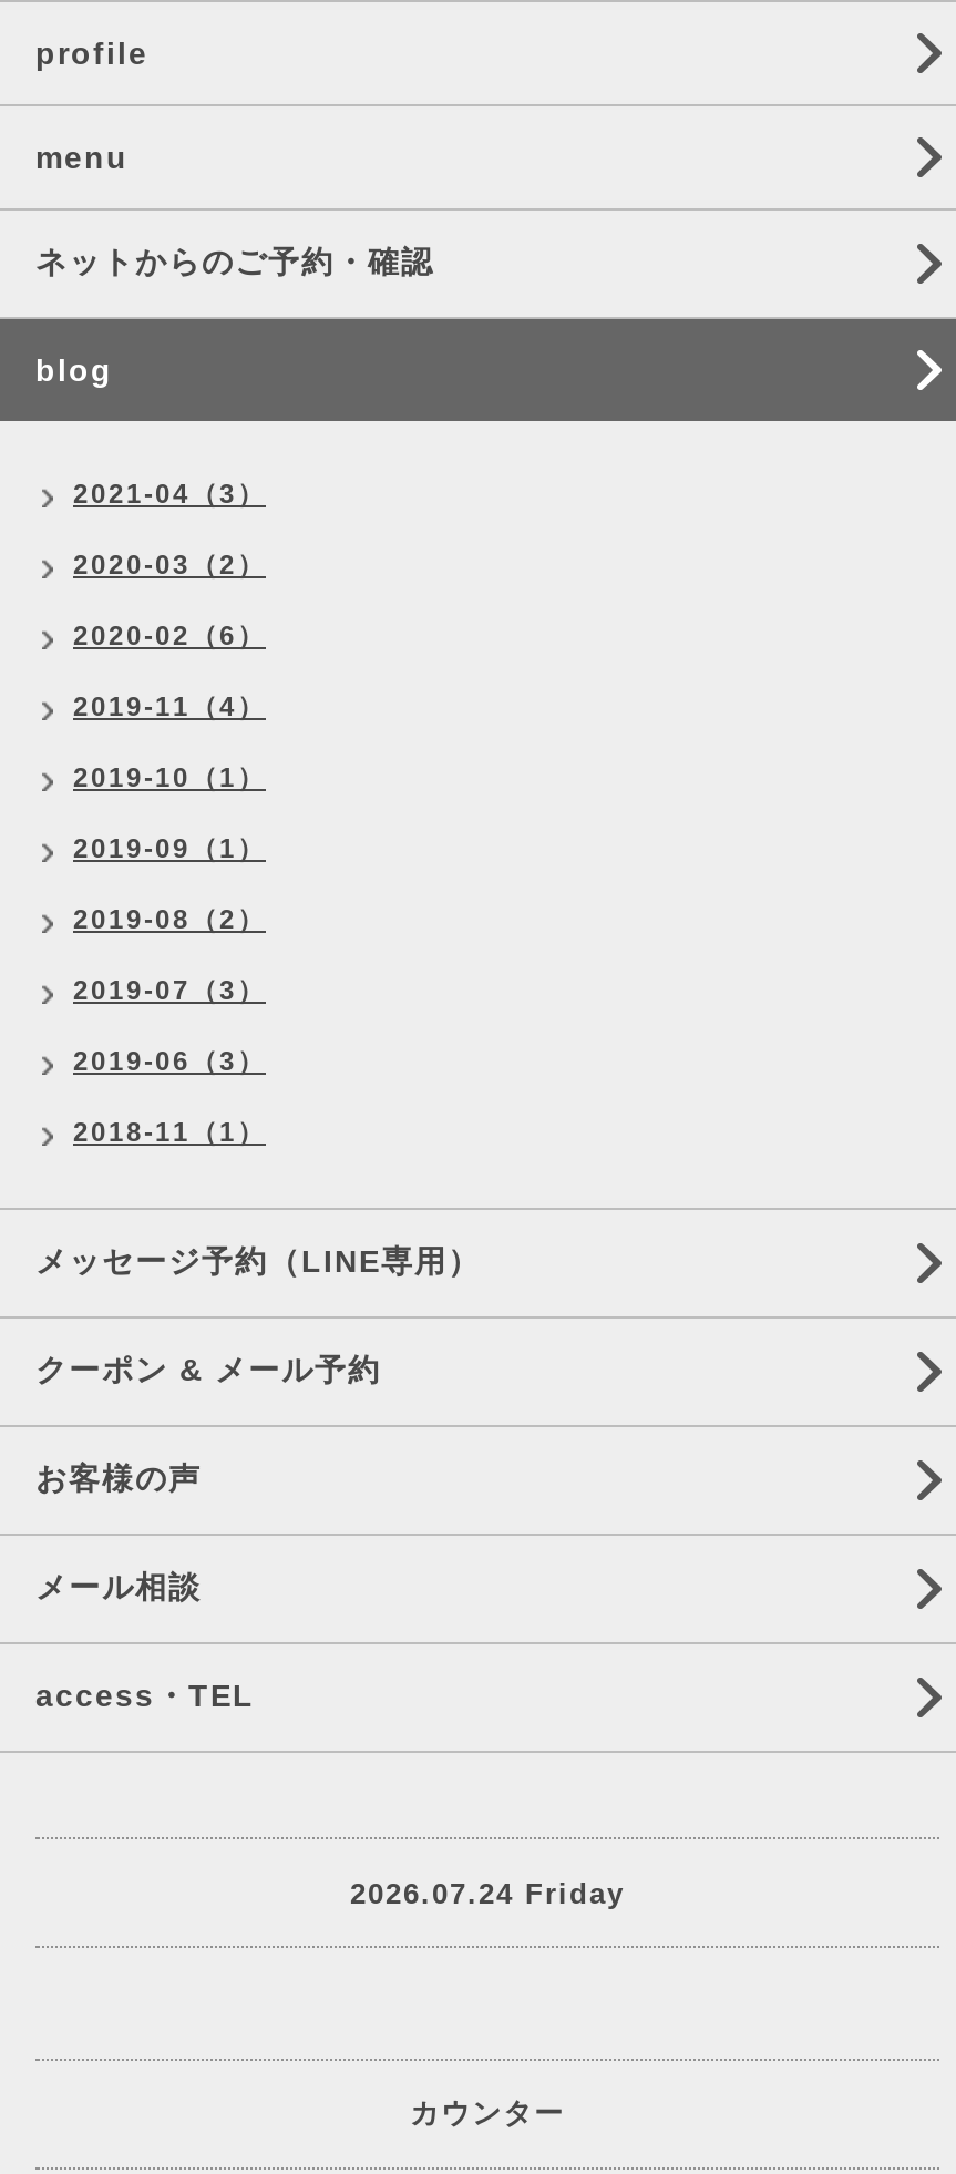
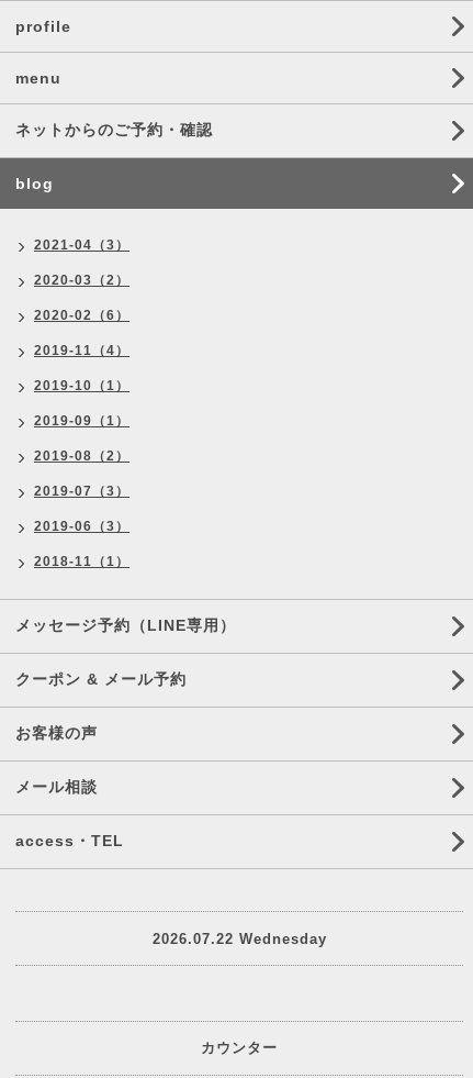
[350,1876,625,1909] 2026.07.24 Friday -> [152,930,326,947] 2026.07.22 Wednesday

